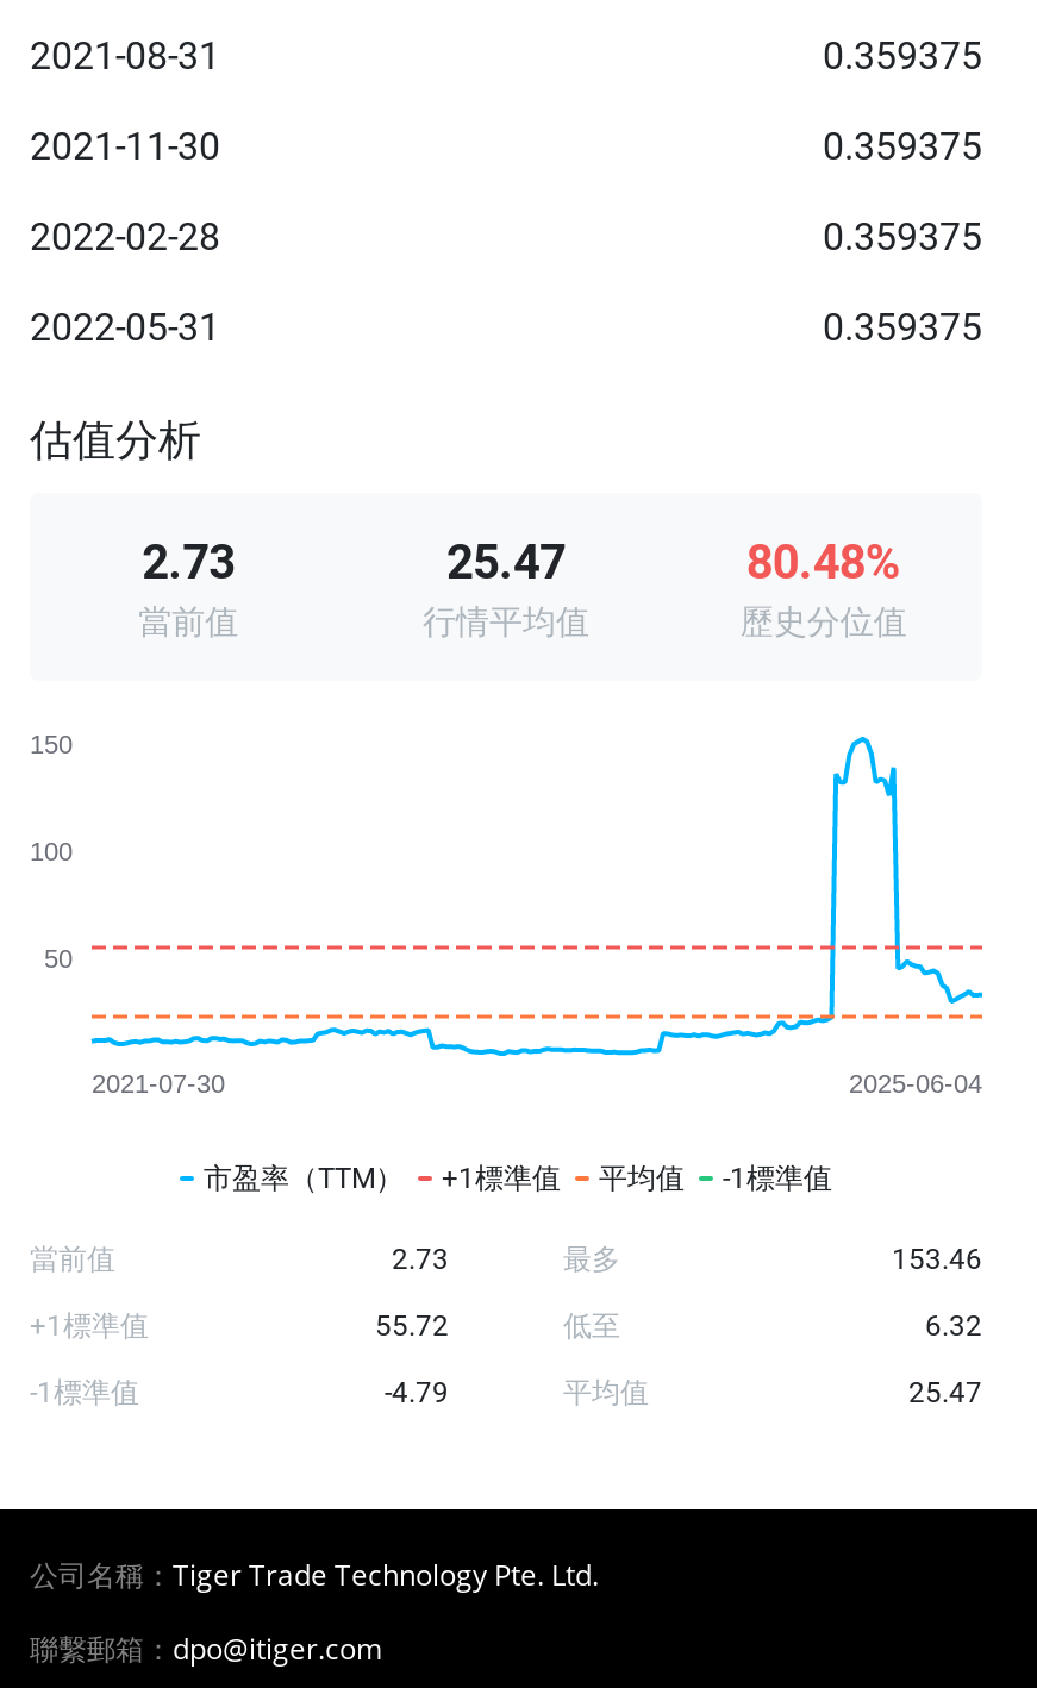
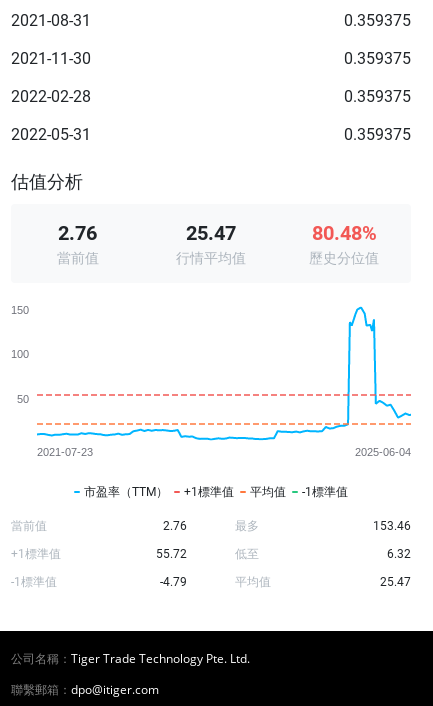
[142,533,235,590] 2.73 -> [58,221,97,245] 2.76
[392,1242,449,1275] 2.73 -> [163,519,187,533] 2.76

